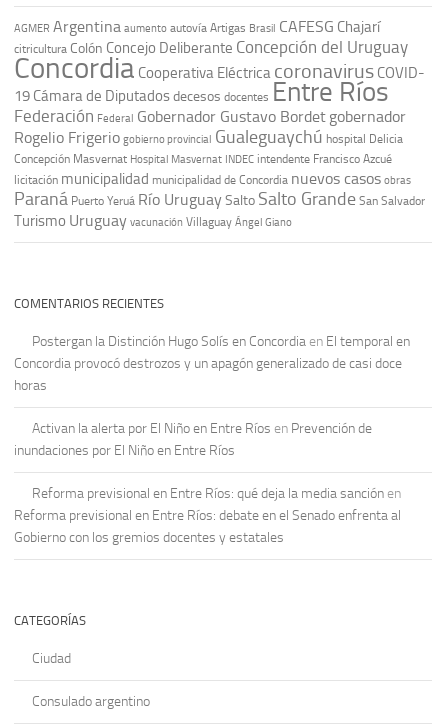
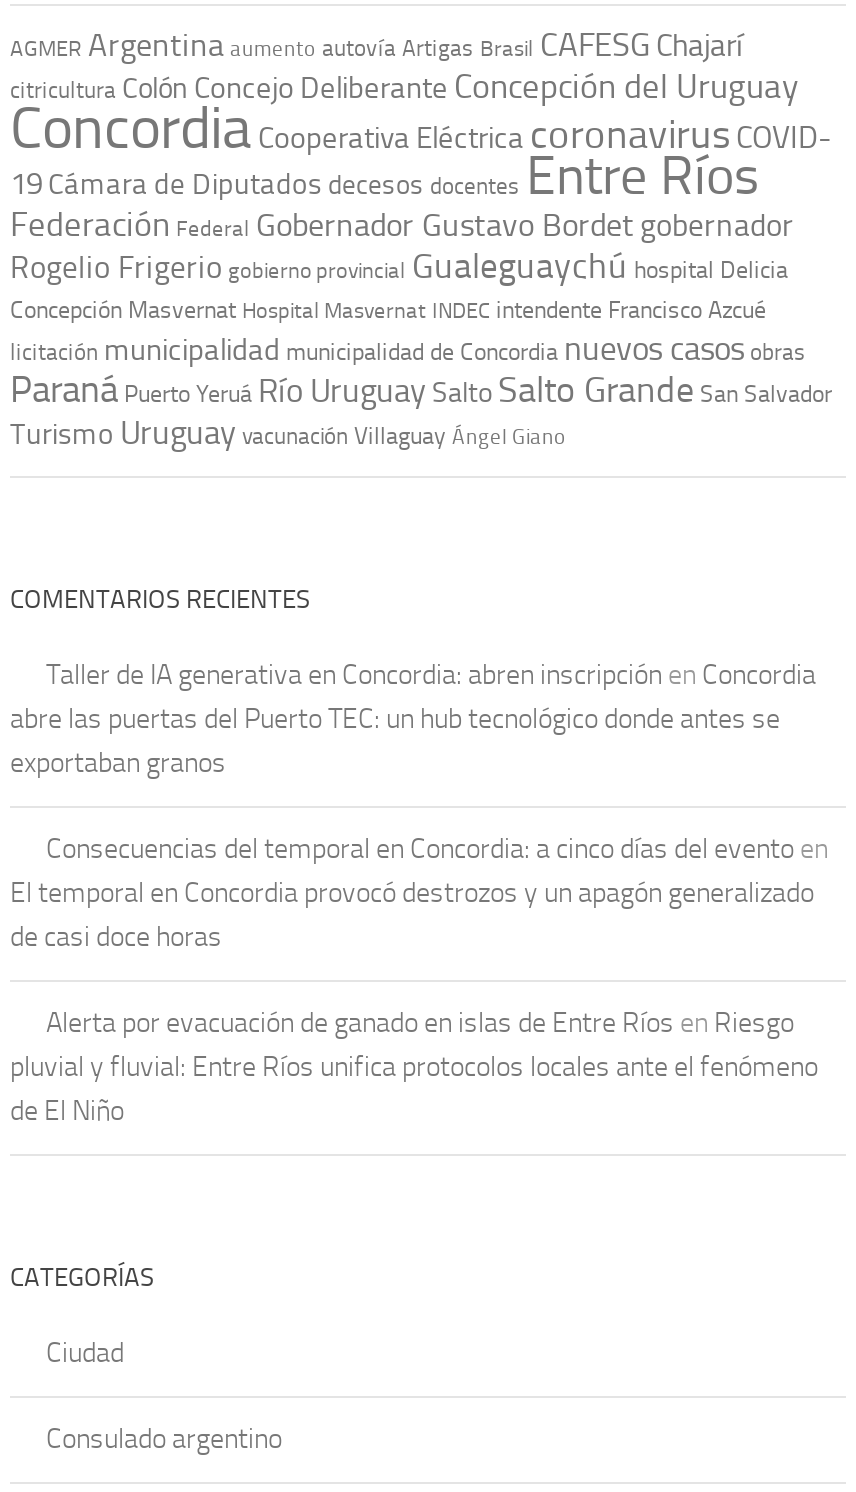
[14,333,410,394] Postergan la Distinción Hugo Solís en Concordia en El temporal en | Concordia provocó destrozos y un apagón generalizado de casi doce | horas -> [10,658,816,780] Taller de IA generativa en Concordia: abren inscripción en Concordia | abre las puertas del Puerto TEC: un hub tecnológico donde antes se | exportaban granos
[14,420,372,459] Activan la alerta por El Niño en Entre Ríos en Prevención de | inundaciones por El Niño en Entre Ríos -> [10,832,828,954] Consecuencias del temporal en Concordia: a cinco días del evento en | El temporal en Concordia provocó destrozos y un apagón generalizado | de casi doce horas
[14,485,401,546] Reforma previsional en Entre Ríos: qué deja la media sanción en | Reforma previsional en Entre Ríos: debate en el Senado enfrenta al | Gobierno con los gremios docentes y estatales -> [10,1006,818,1128] Alerta por evacuación de ganado en islas de Entre Ríos en Riesgo | pluvial y fluvial: Entre Ríos unifica protocolos locales ante el fenómeno | de El Niño

